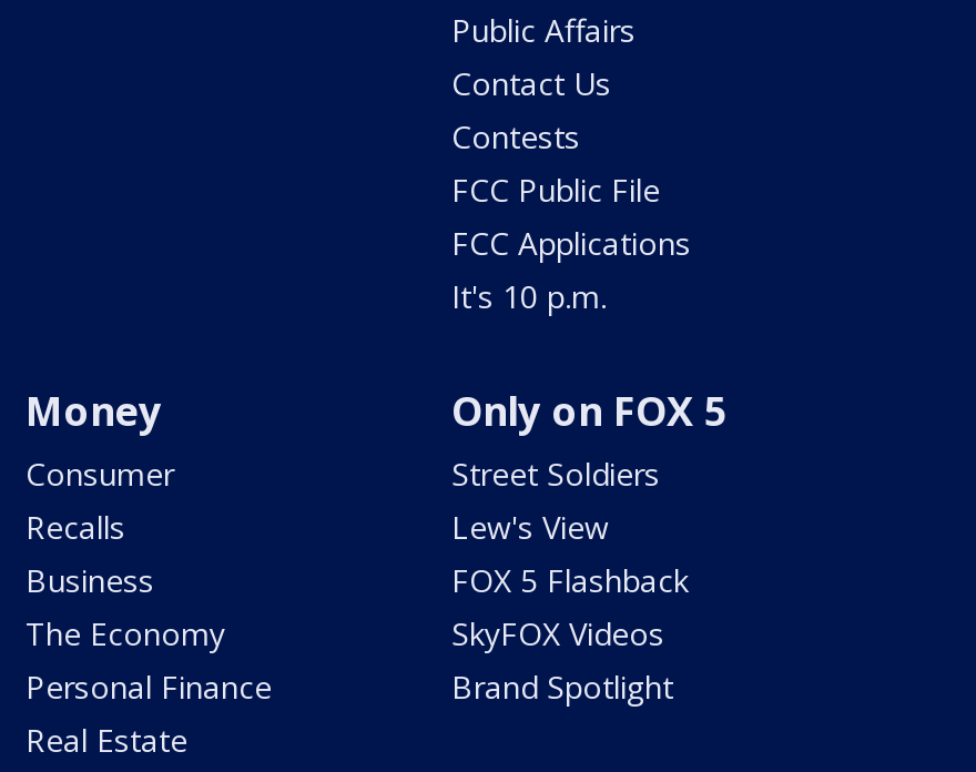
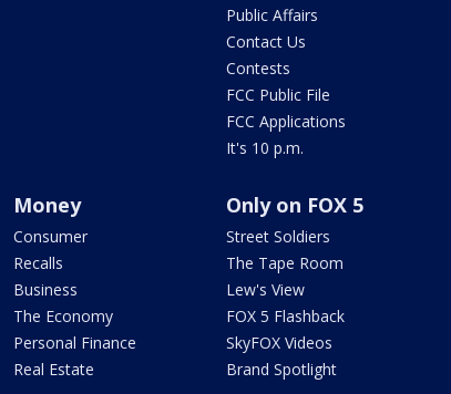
moved [451,506,689,708] -> [226,279,345,380]: Lew's View | FOX 5 Flashback | SkyFOX Videos | Brand Spotlight
none -> [226,252,344,273] The Tape Room

